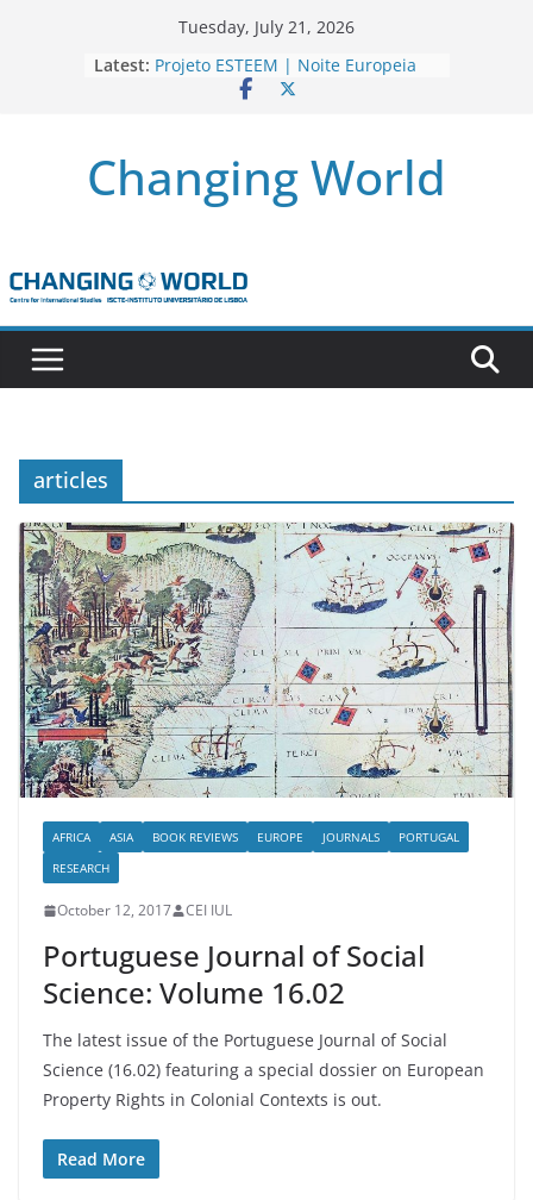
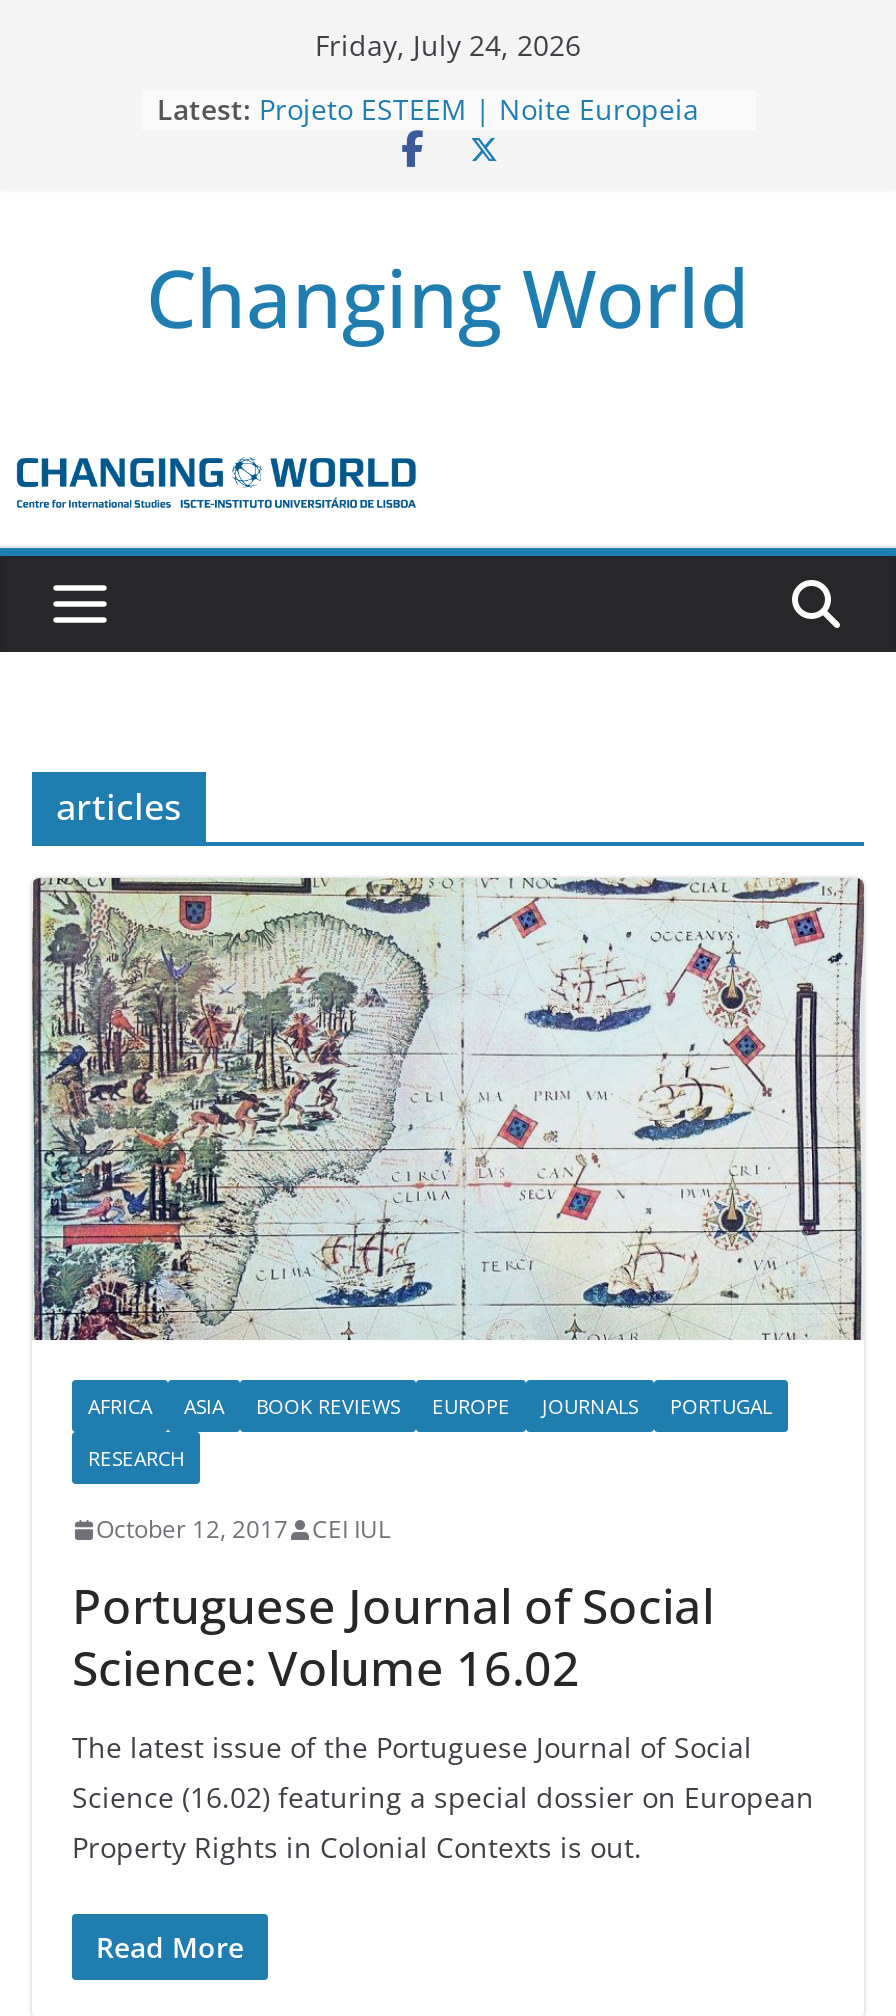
[178,15,355,38] Tuesday, July 21, 2026 -> [315,26,581,64] Friday, July 24, 2026

